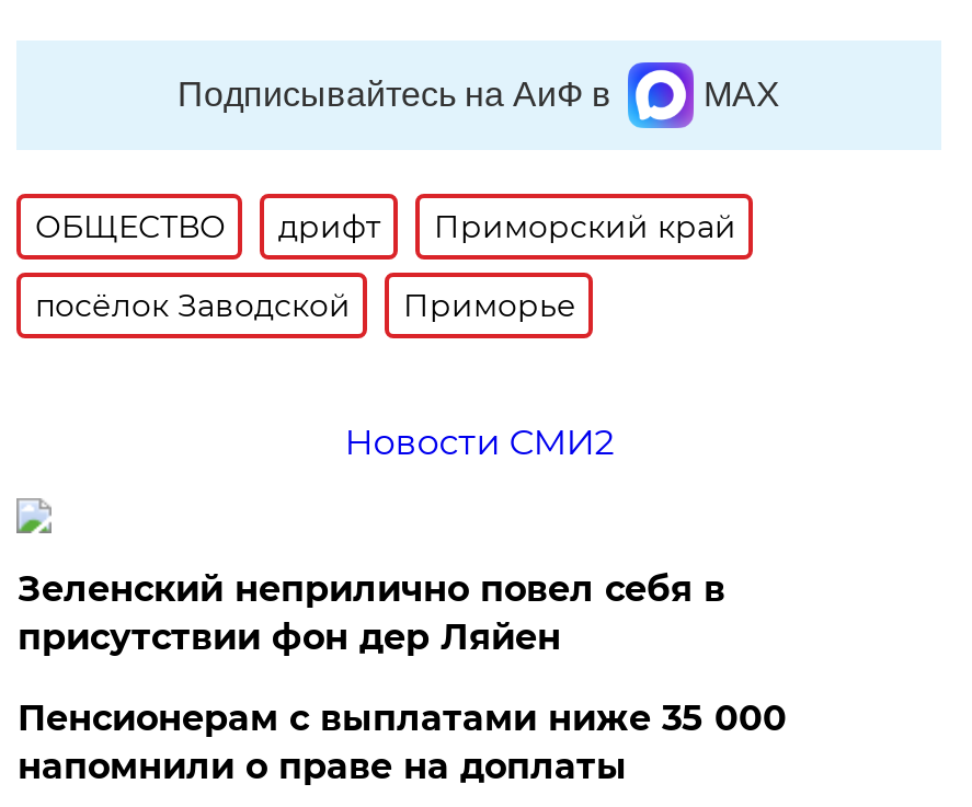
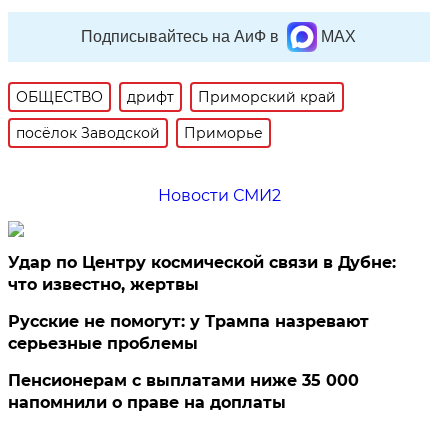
[17,568,725,658] Зеленский неприлично повел cебя в | присутствии фон дер Ляйен -> [8,253,396,353] Удар по Центру космической связи в Дубне: | что известно, жертвы | Русские не помогут: у Трампа назревают | серьезные проблемы

